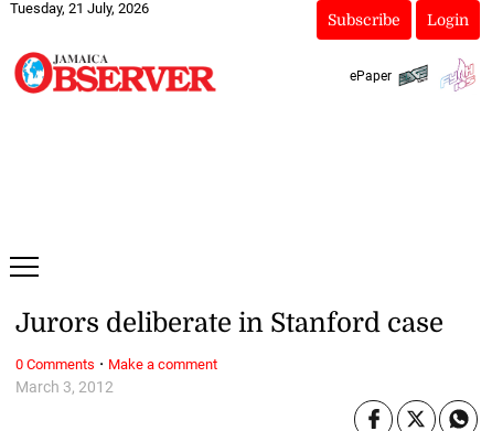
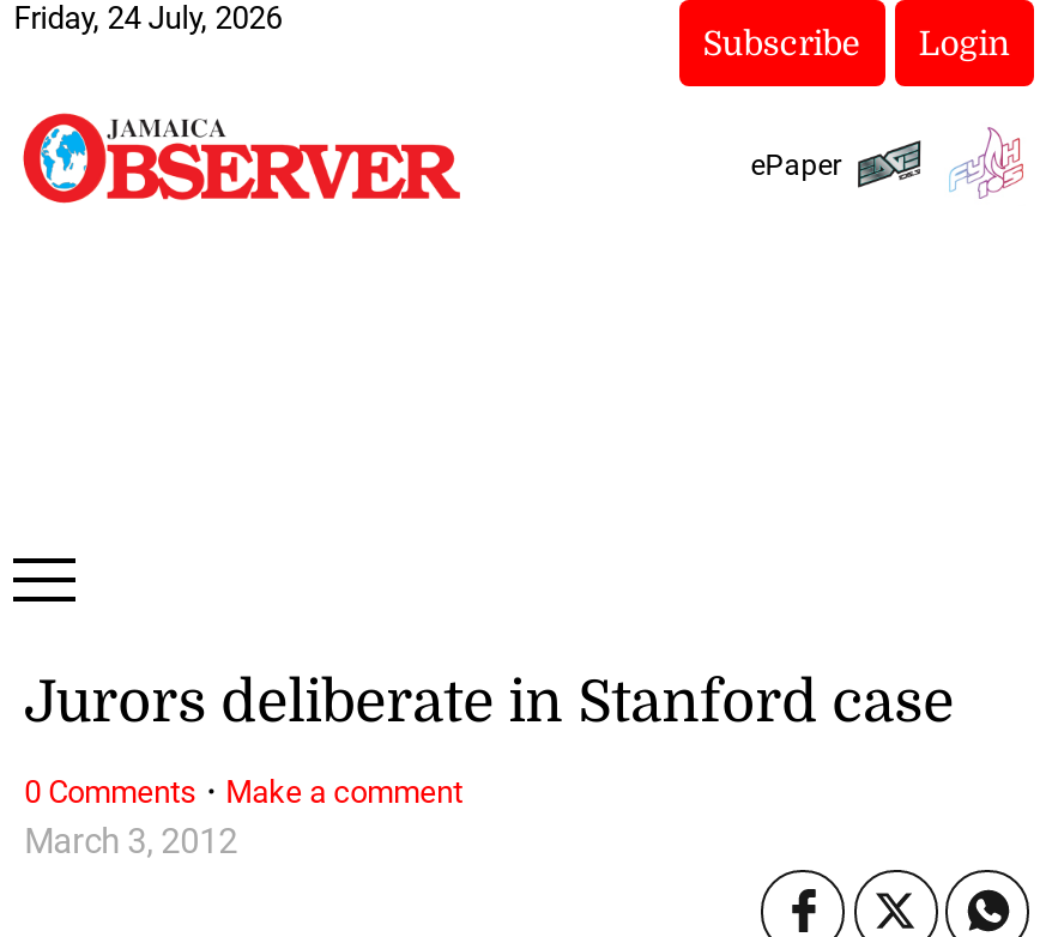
[10,0,149,17] Tuesday, 21 July, 2026 -> [14,0,282,36] Friday, 24 July, 2026

